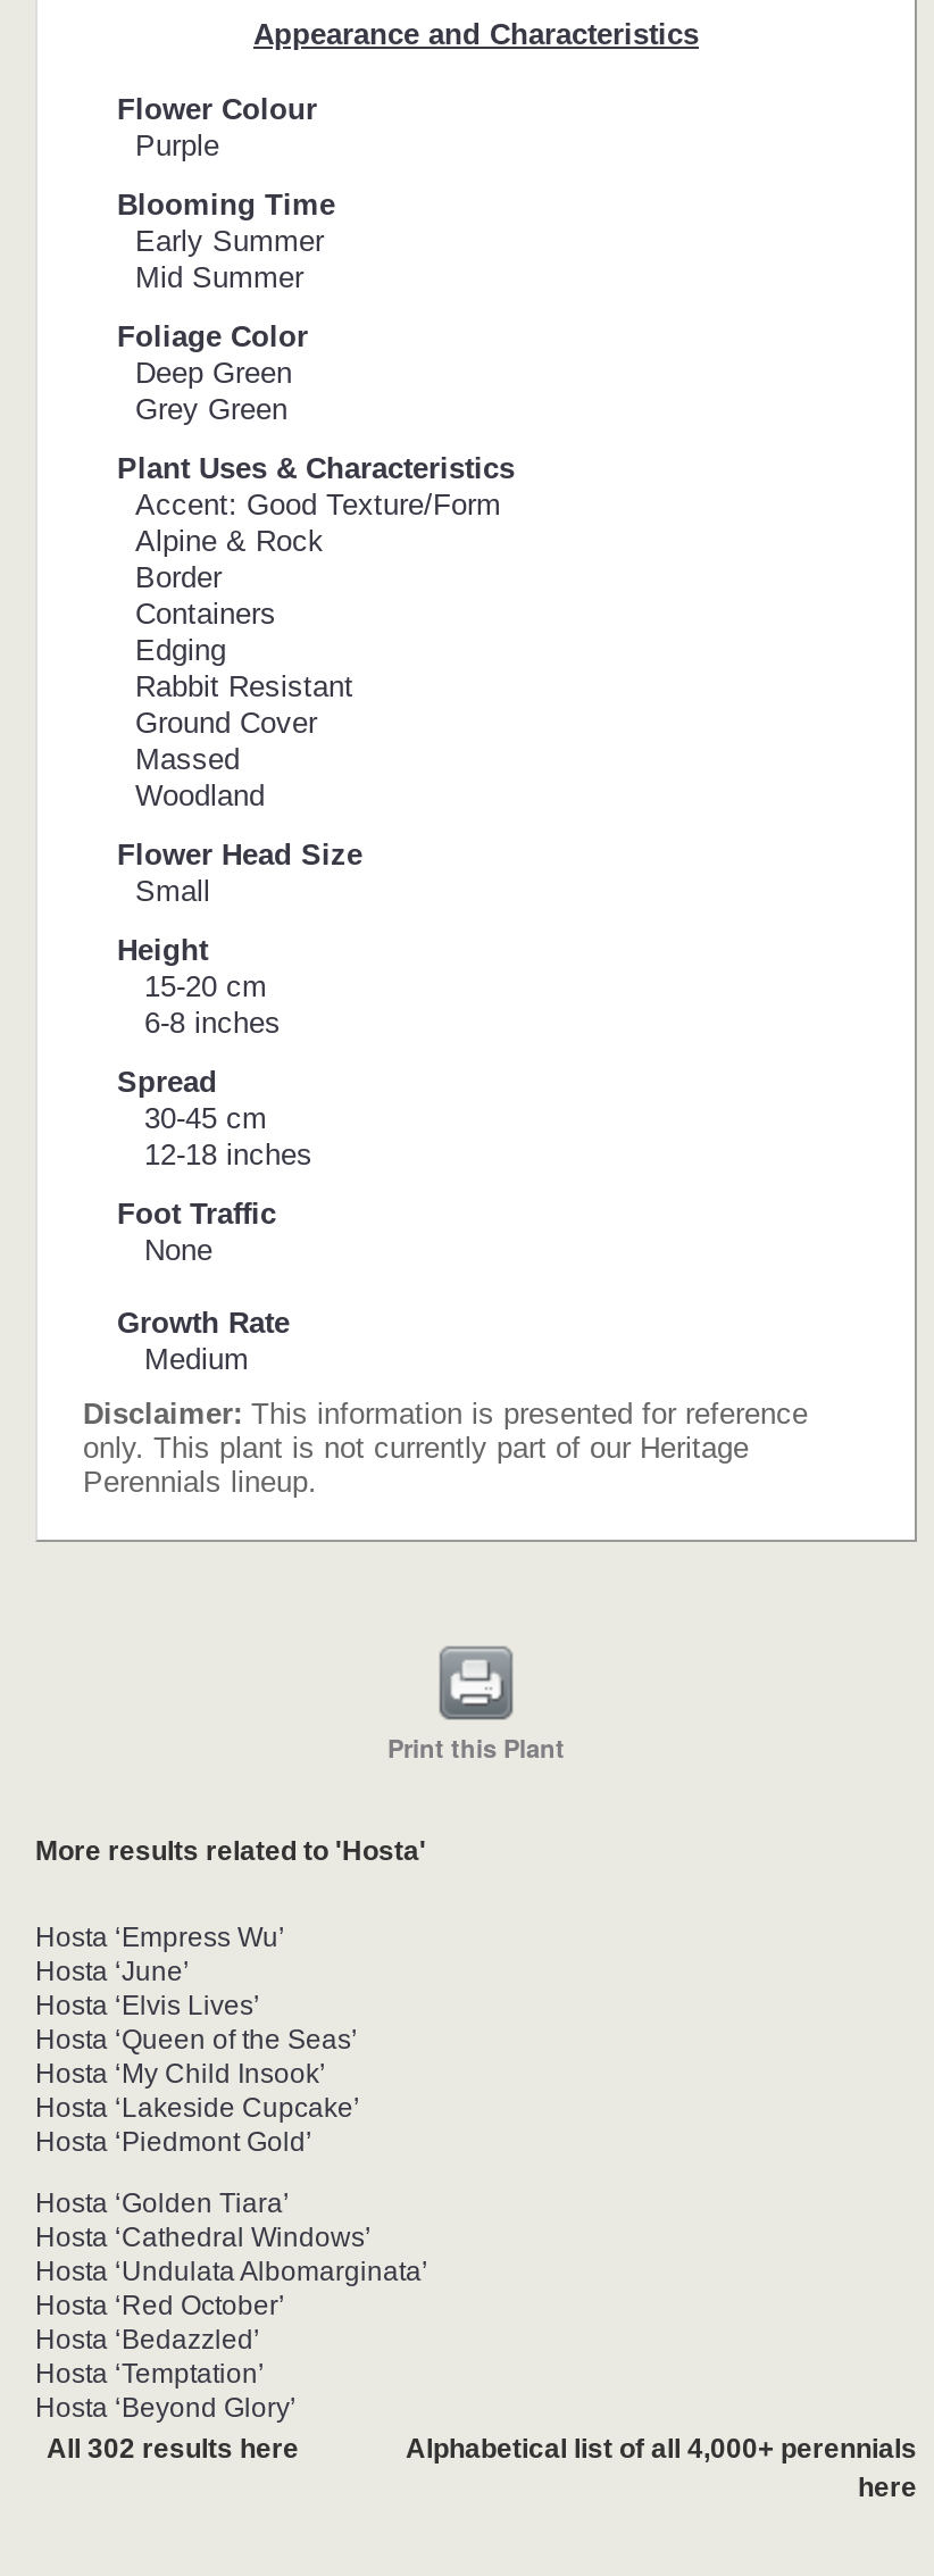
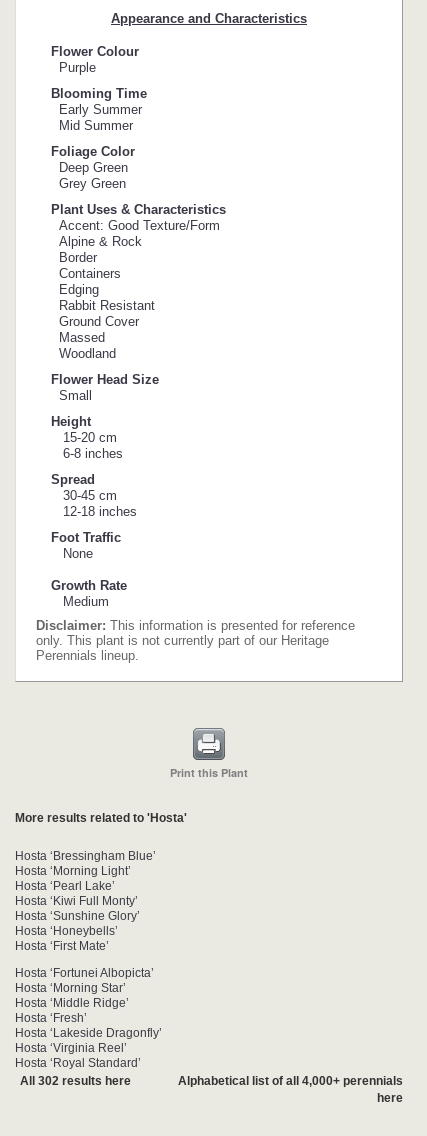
[35,1921,360,2158] Hosta ‘Empress Wu’ | Hosta ‘June’ | Hosta ‘Elvis Lives’ | Hosta ‘Queen of the Seas’ | Hosta ‘My Child Insook’ | Hosta ‘Lakeside Cupcake’ | Hosta ‘Piedmont Gold’ -> [15,849,156,953] Hosta ‘Bressingham Blue’ | Hosta ‘Morning Light’ | Hosta ‘Pearl Lake’ | Hosta ‘Kiwi Full Monty’ | Hosta ‘Sunshine Glory’ | Hosta ‘Honeybells’ | Hosta ‘First Mate’
[35,2187,428,2424] Hosta ‘Golden Tiara’ | Hosta ‘Cathedral Windows’ | Hosta ‘Undulata Albomarginata’ | Hosta ‘Red October’ | Hosta ‘Bedazzled’ | Hosta ‘Temptation’ | Hosta ‘Beyond Glory’ -> [15,966,162,1070] Hosta ‘Fortunei Albopicta’ | Hosta ‘Morning Star’ | Hosta ‘Middle Ridge’ | Hosta ‘Fresh’ | Hosta ‘Lakeside Dragonfly’ | Hosta ‘Virginia Reel’ | Hosta ‘Royal Standard’

